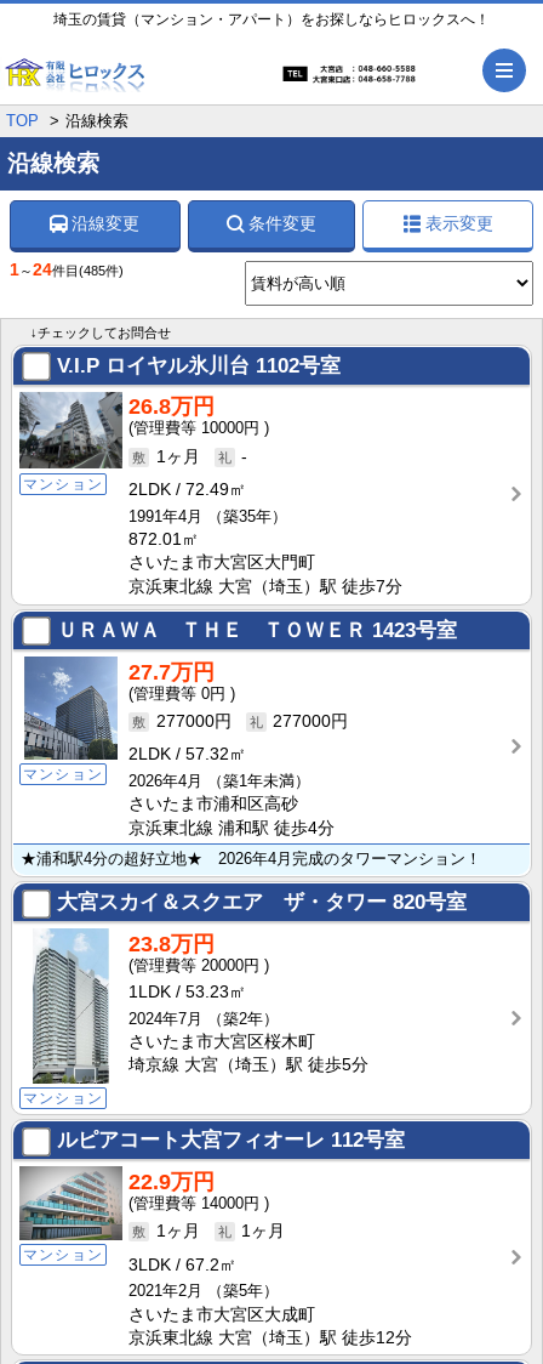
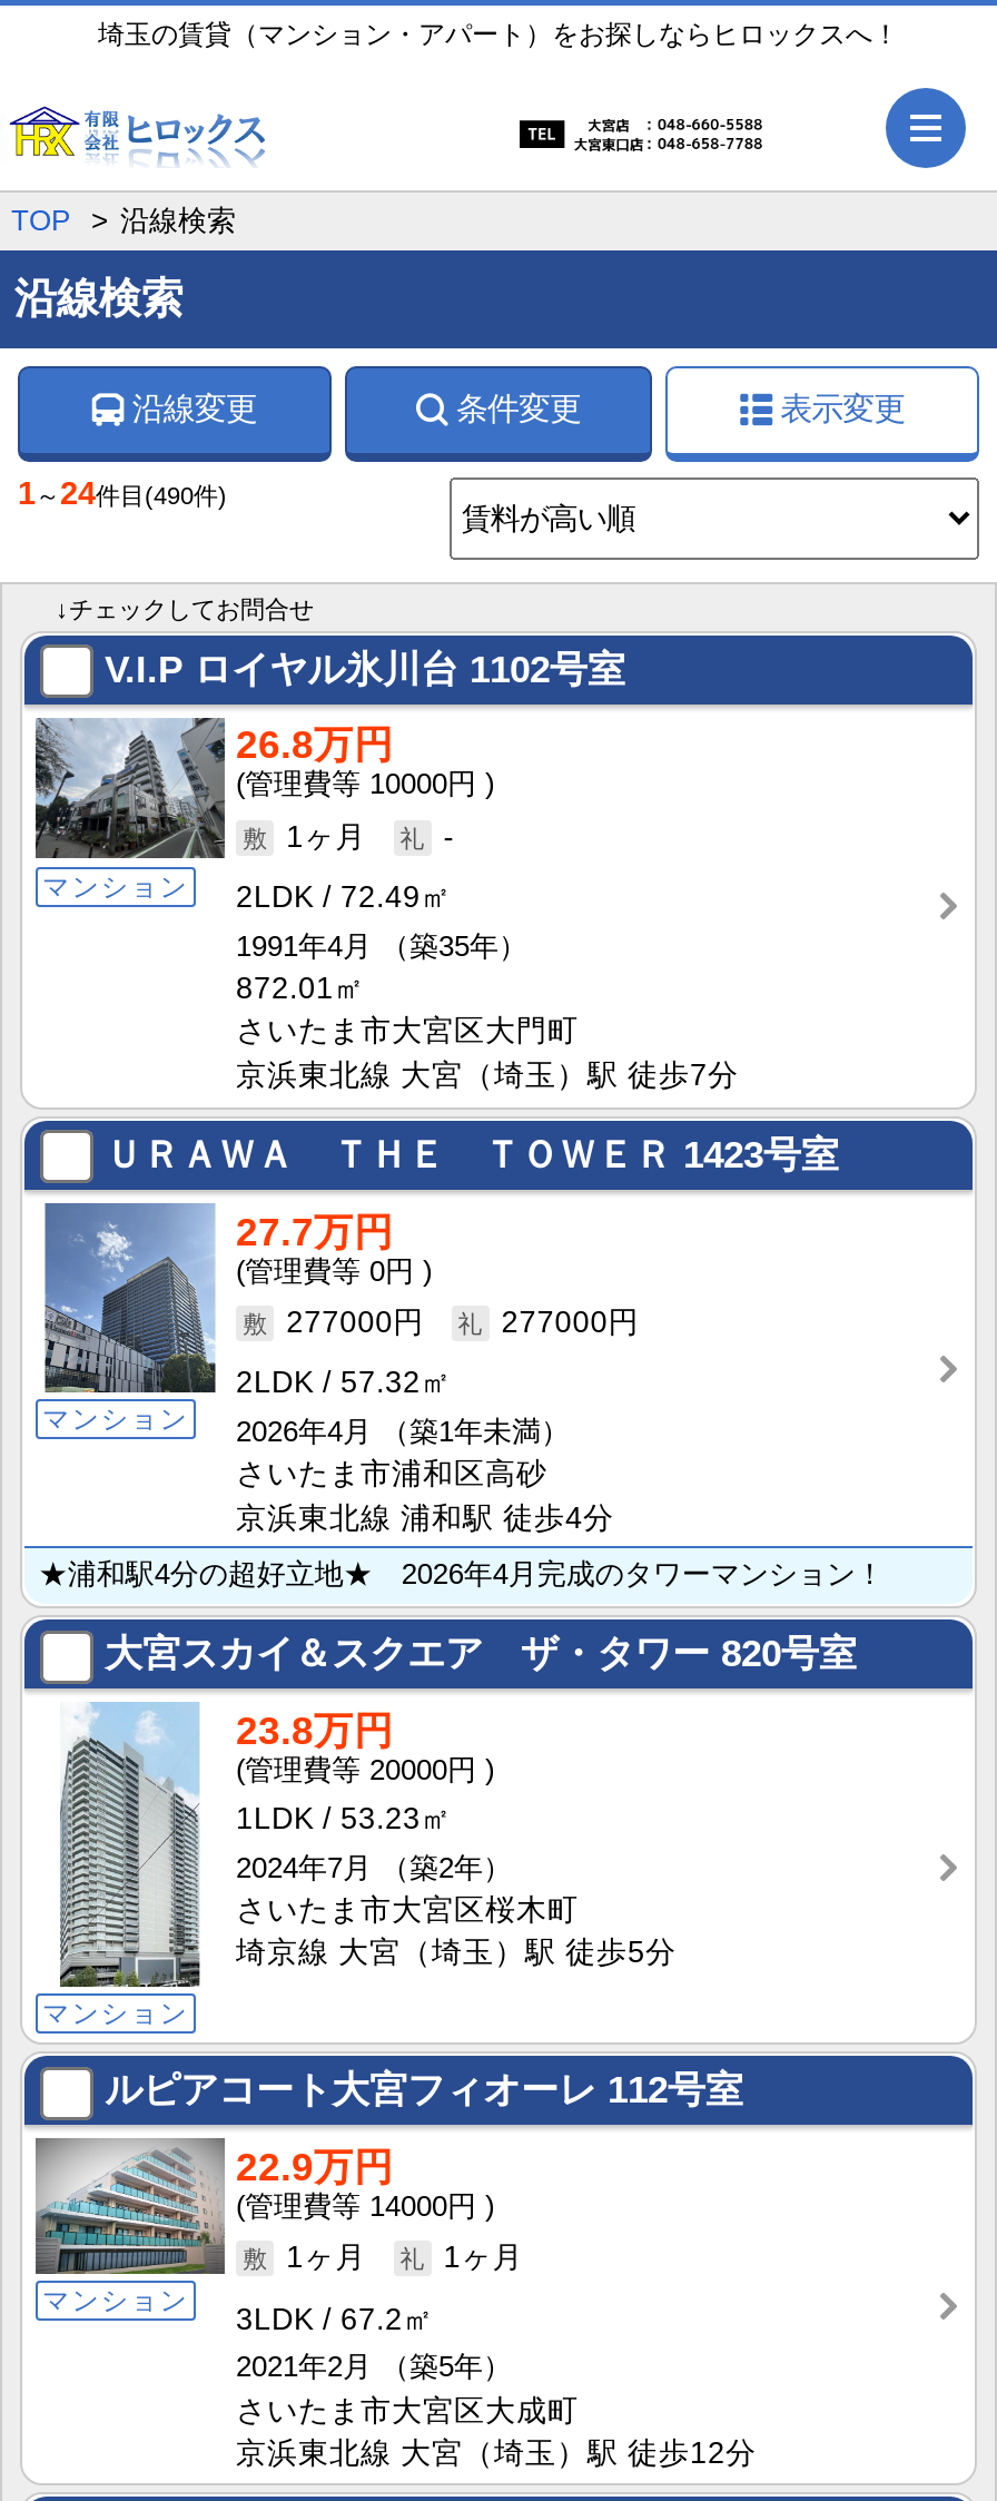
[10,260,124,279] 1～24件目(485件) -> [18,476,227,511] 1～24件目(490件)

